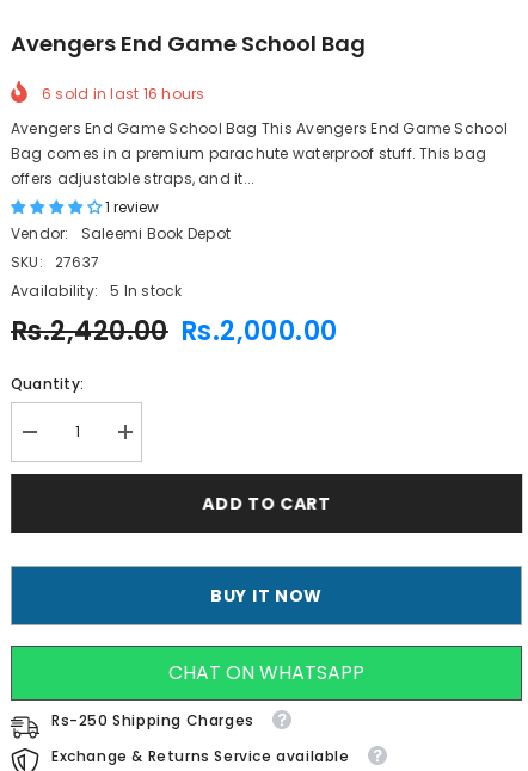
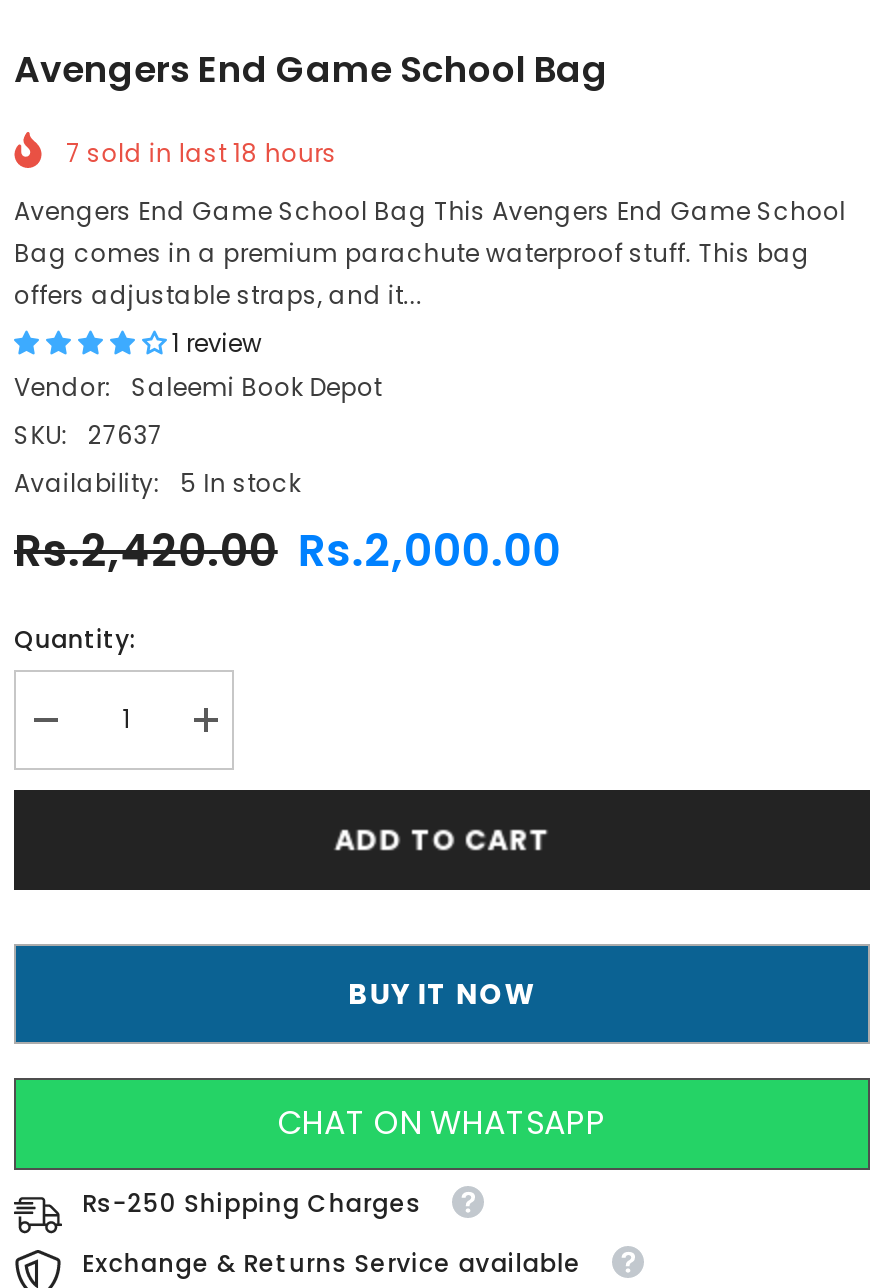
[42,83,205,103] 6 sold in last 16 hours -> [66,135,337,169] 7 sold in last 18 hours

